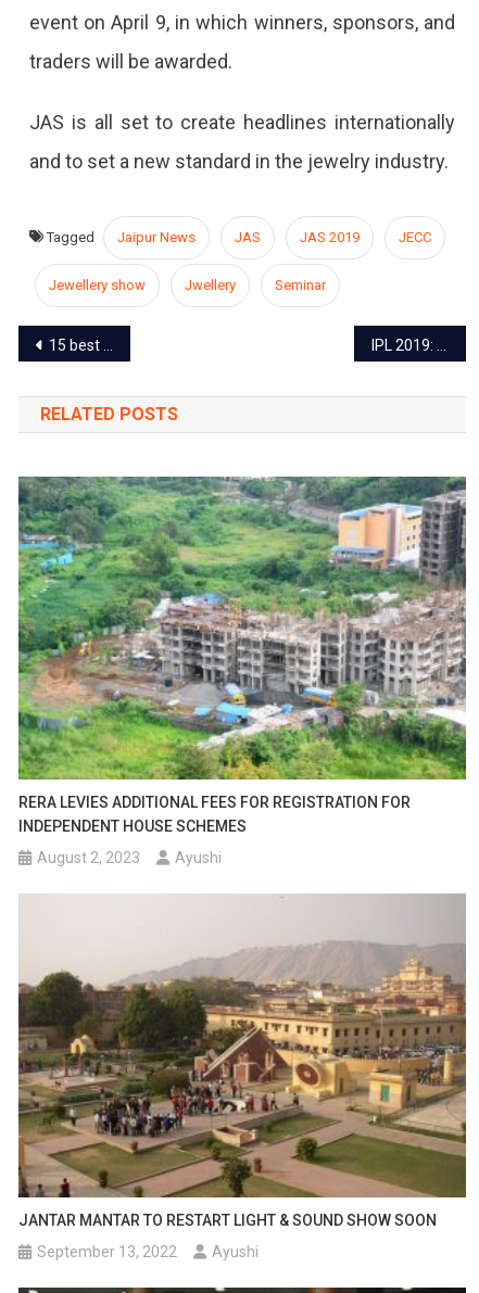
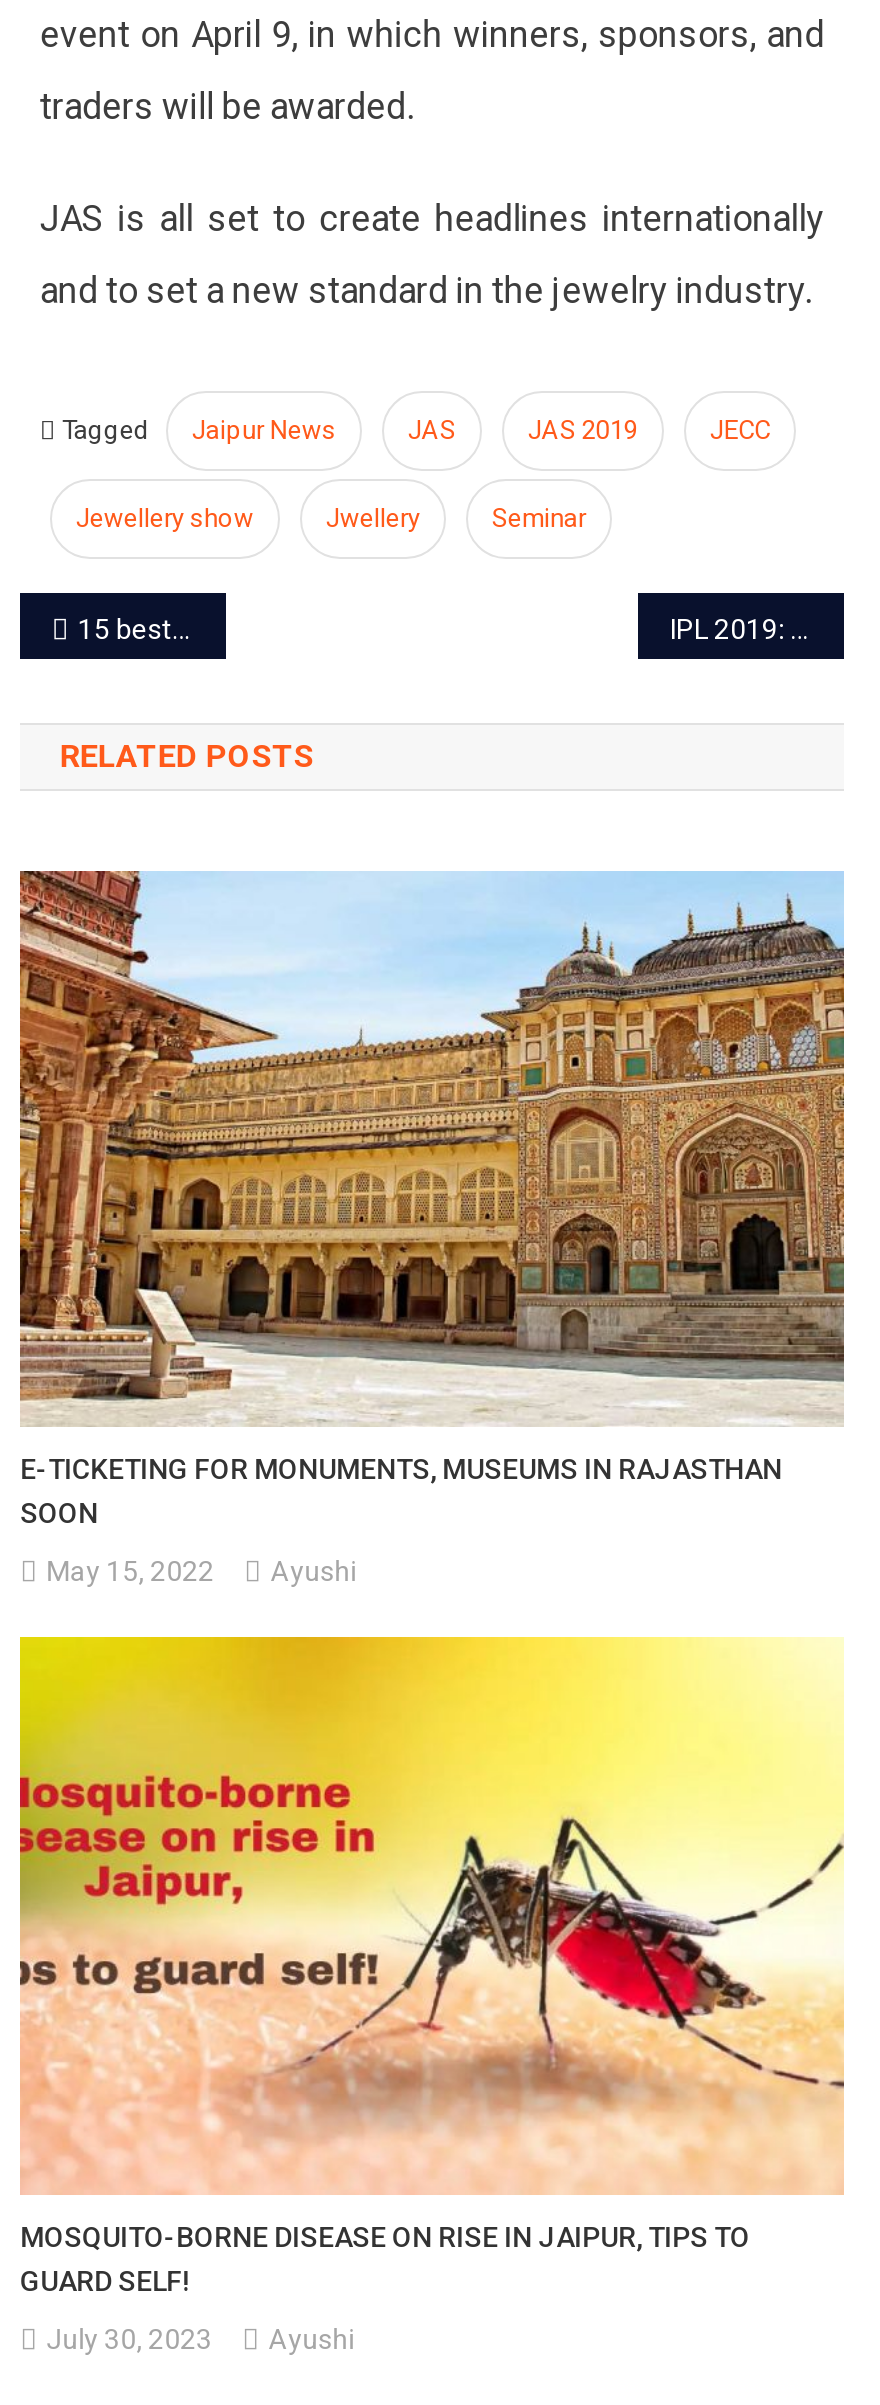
[17,476,467,835] [image] | RERA LEVIES ADDITIONAL FEES FOR REGISTRATION FOR | INDEPENDENT HOUSE SCHEMES -> [18,870,846,1530] [image] | E-TICKETING FOR MONUMENTS, MUSEUMS IN RAJASTHAN | SOON
[37,849,222,867] August 2, 2023 Ayushi -> [46,1556,356,1588] May 15, 2022 Ayushi
[17,892,467,1229] [image] | JANTAR MANTAR TO RESTART LIGHT & SOUND SHOW SOON -> [18,1634,844,2296] [image] | MOSQUITO-BORNE DISEASE ON RISE IN JAIPUR, TIPS TO | GUARD SELF!
[37,1243,259,1260] September 13, 2022 Ayushi -> [46,2322,354,2354] July 30, 2023 Ayushi

